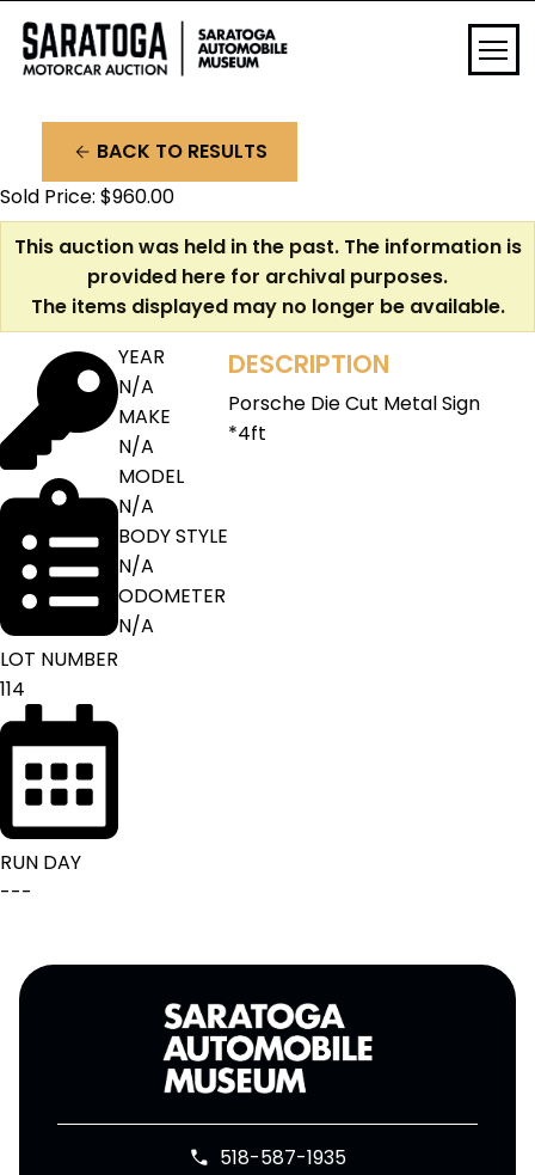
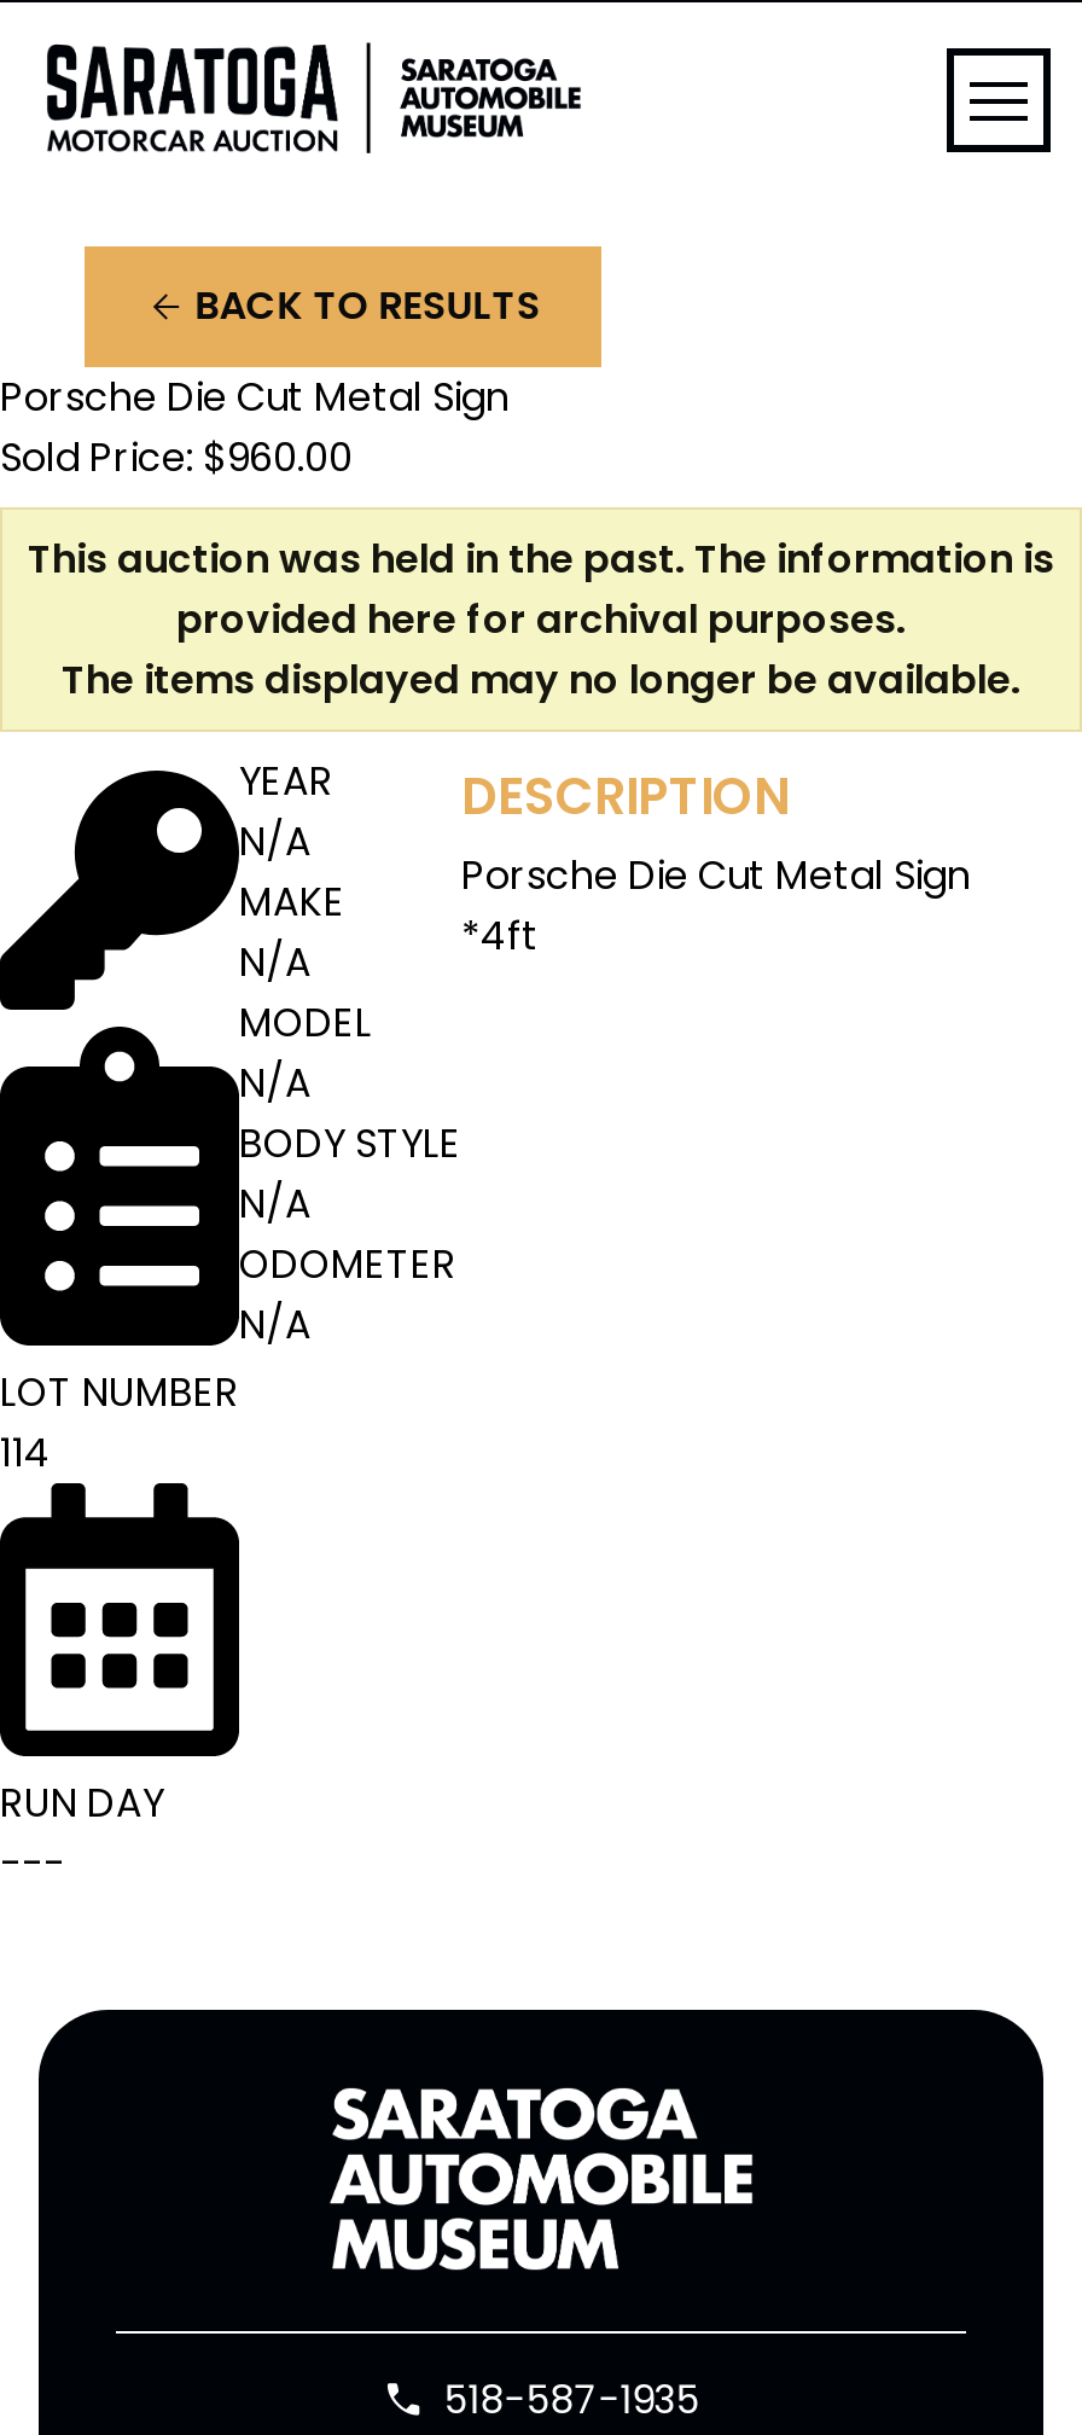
none -> [0,370,510,426] Porsche Die Cut Metal Sign

